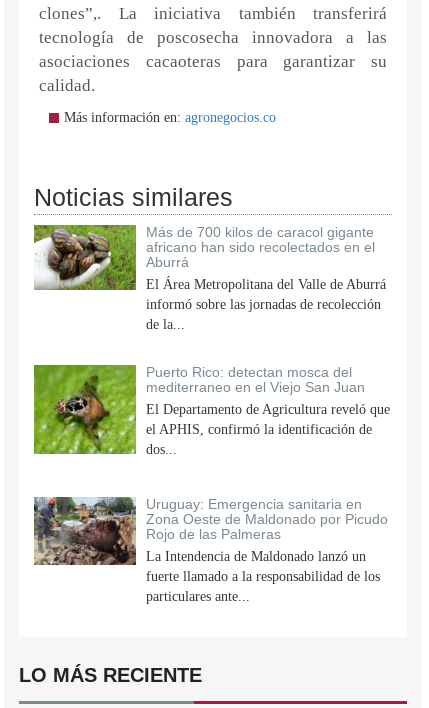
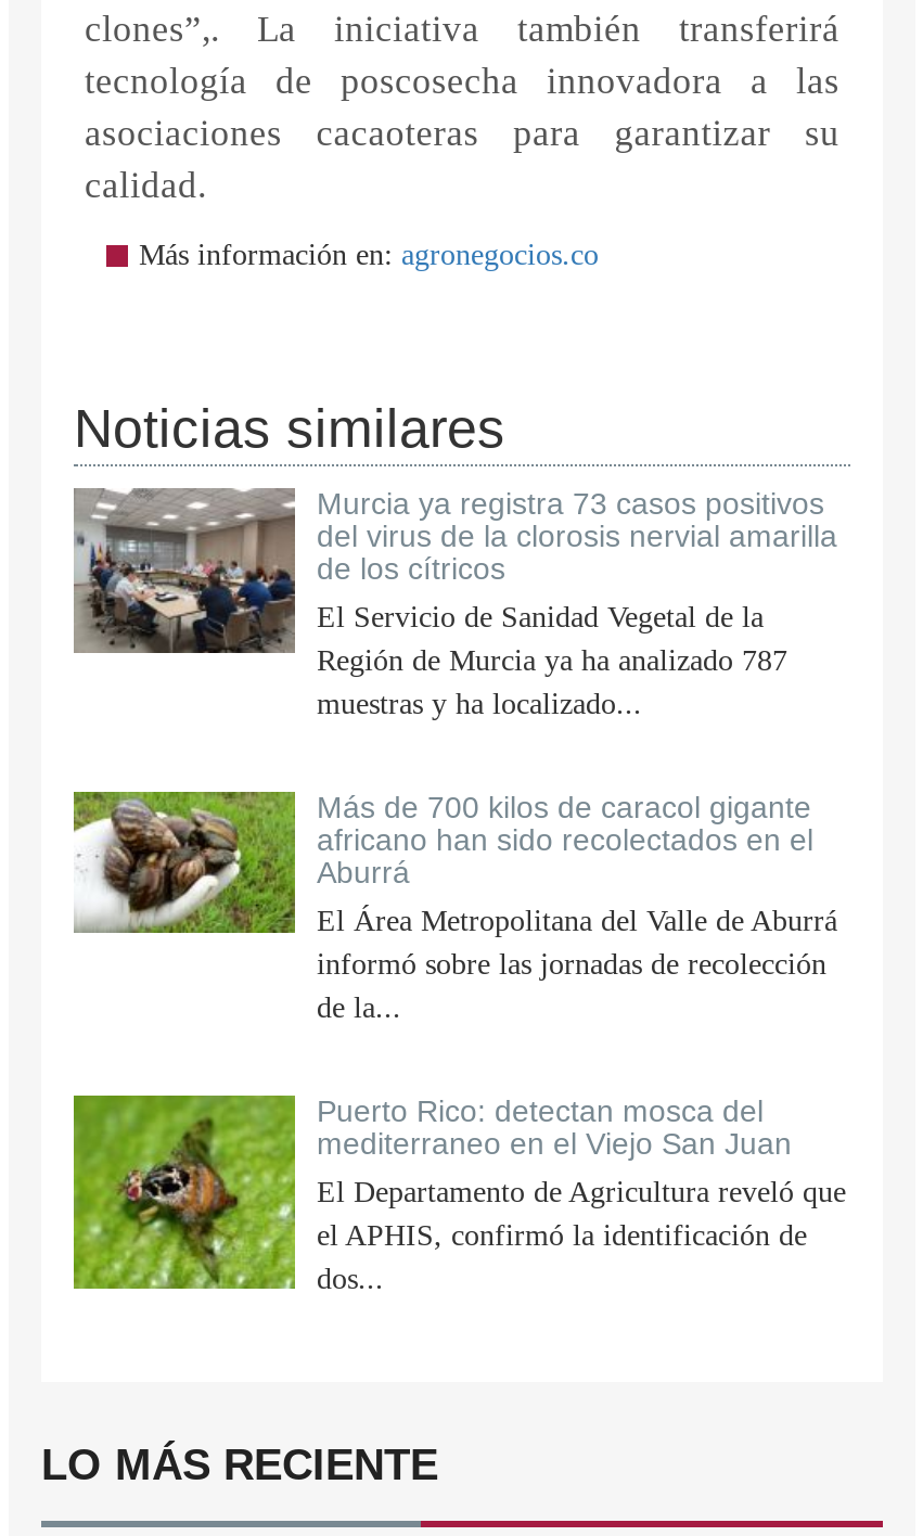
none -> [72,485,837,719] [image] | Murcia ya registra 73 casos positivos | del virus de la clorosis nervial amarilla | de los cítricos | El Servicio de Sanidad Vegetal de la | Región de Murcia ya ha analizado 787 | muestras y ha localizado...
moved [32,223,390,456] -> [69,788,846,1294]: [image] | Más de 700 kilos de caracol gigante | africano han sido recolectados en el | ... | el APHIS, confirmó la identificación de | dos...
[33,495,388,603] [image] | Uruguay: Emergencia sanitaria en | Zona Oeste de Maldonado por Picudo | Rojo de las Palmeras | La Intendencia de Maldonado lanzó un | fuerte llamado a la responsabilidad de los | particulares ante... -> none

